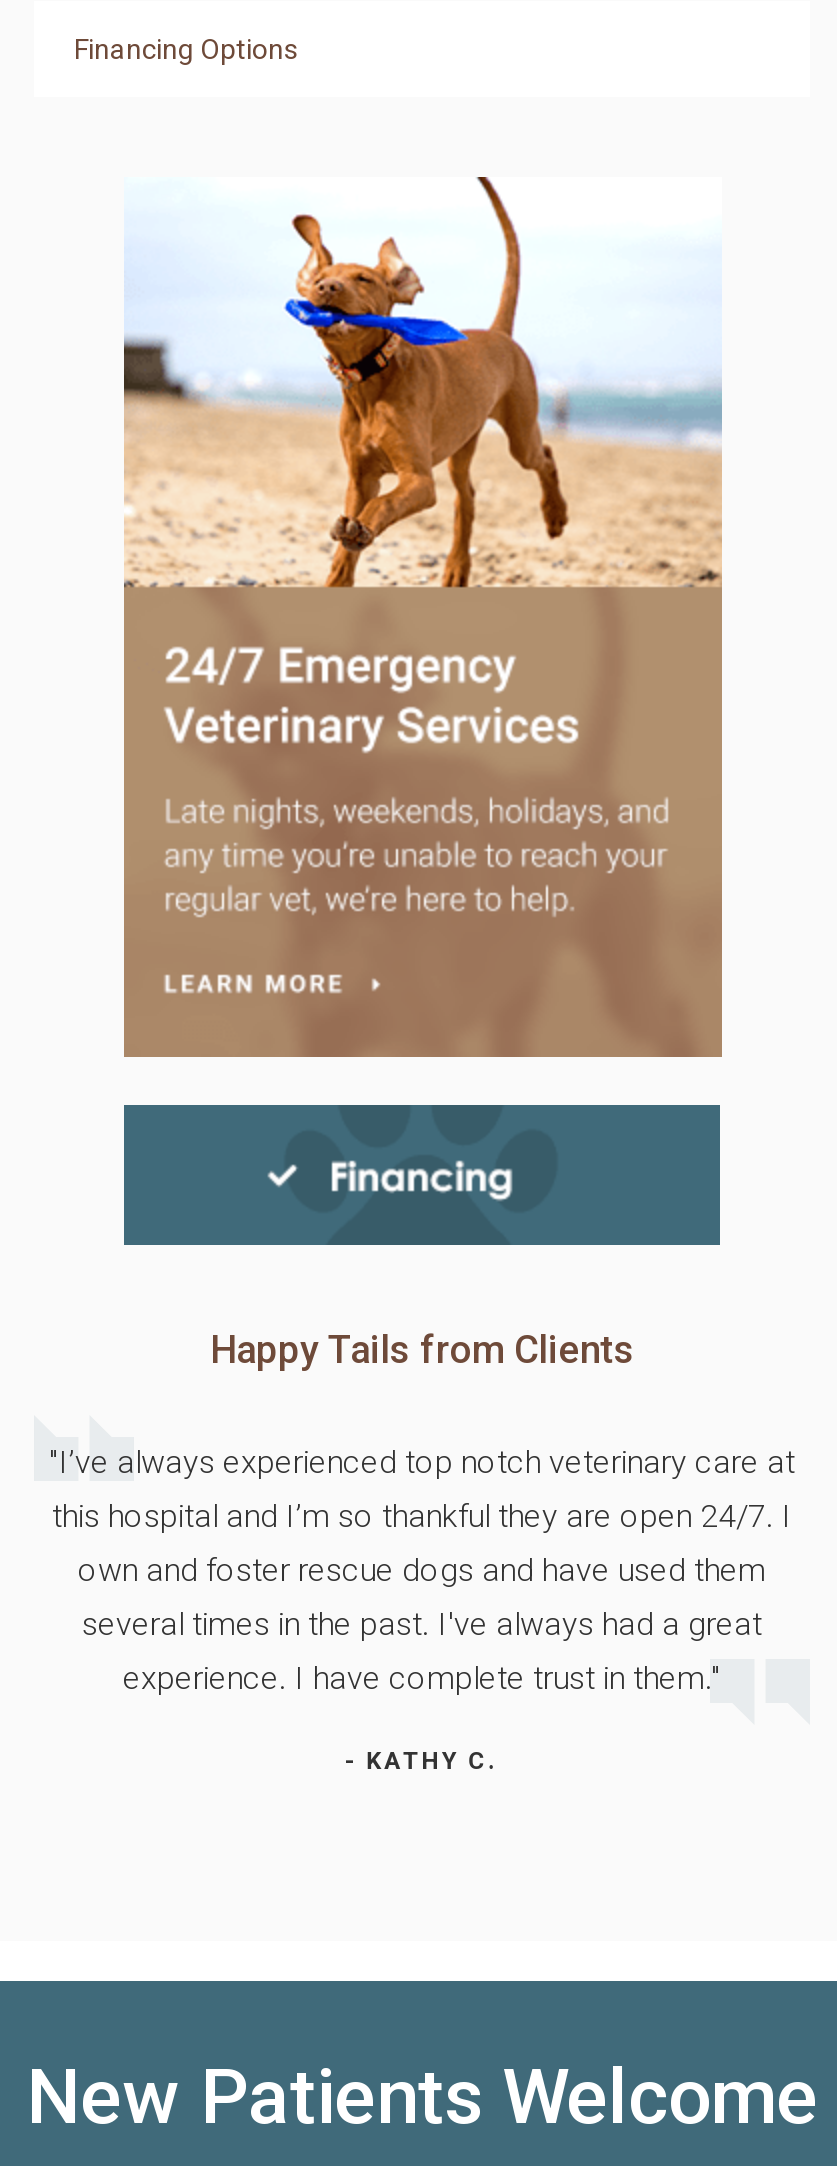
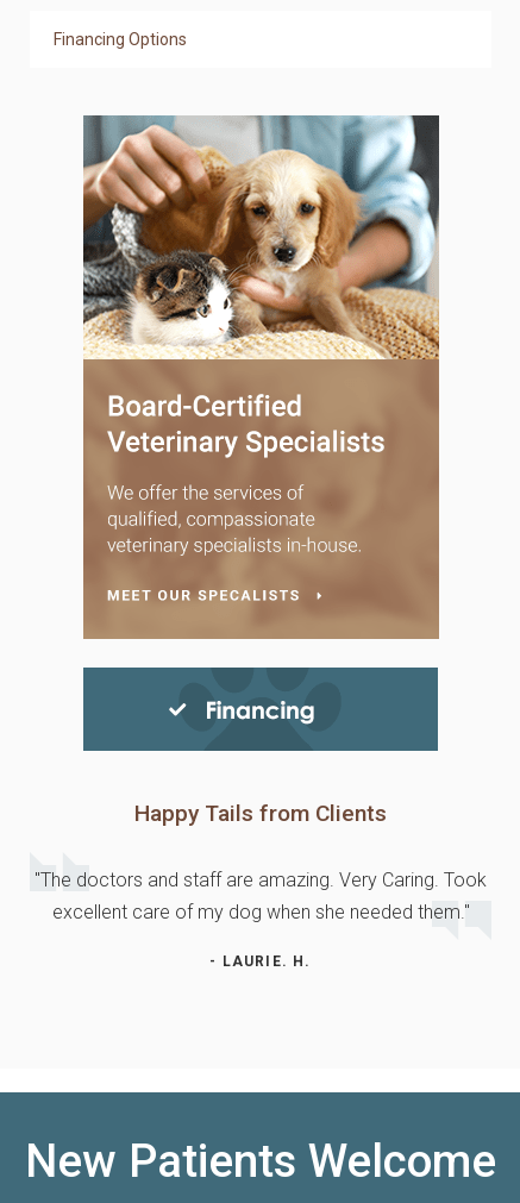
[122,175,722,1053] [image] -> [82,114,440,635] [image]
[49,1443,795,1697] "I’ve always experienced top notch veterinary care at | this hospital and I’m so thankful they are open 24/7. I | own and foster rescue dogs and have used them | several times in the past. I've always had a great | experience. I have complete trust in them." -> [35,869,487,923] "The doctors and staff are amazing. Very Caring. Took | excellent care of my dog when she needed them."
[345,1747,499,1775] - KATHY C. -> [210,953,311,970] - LAURIE. H.

